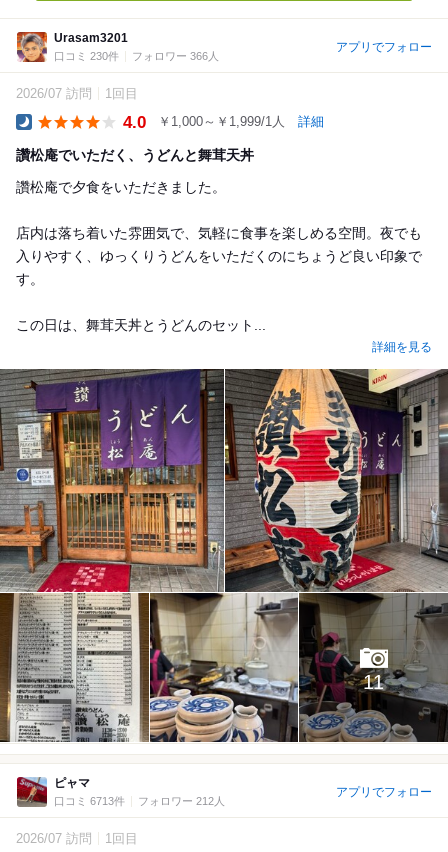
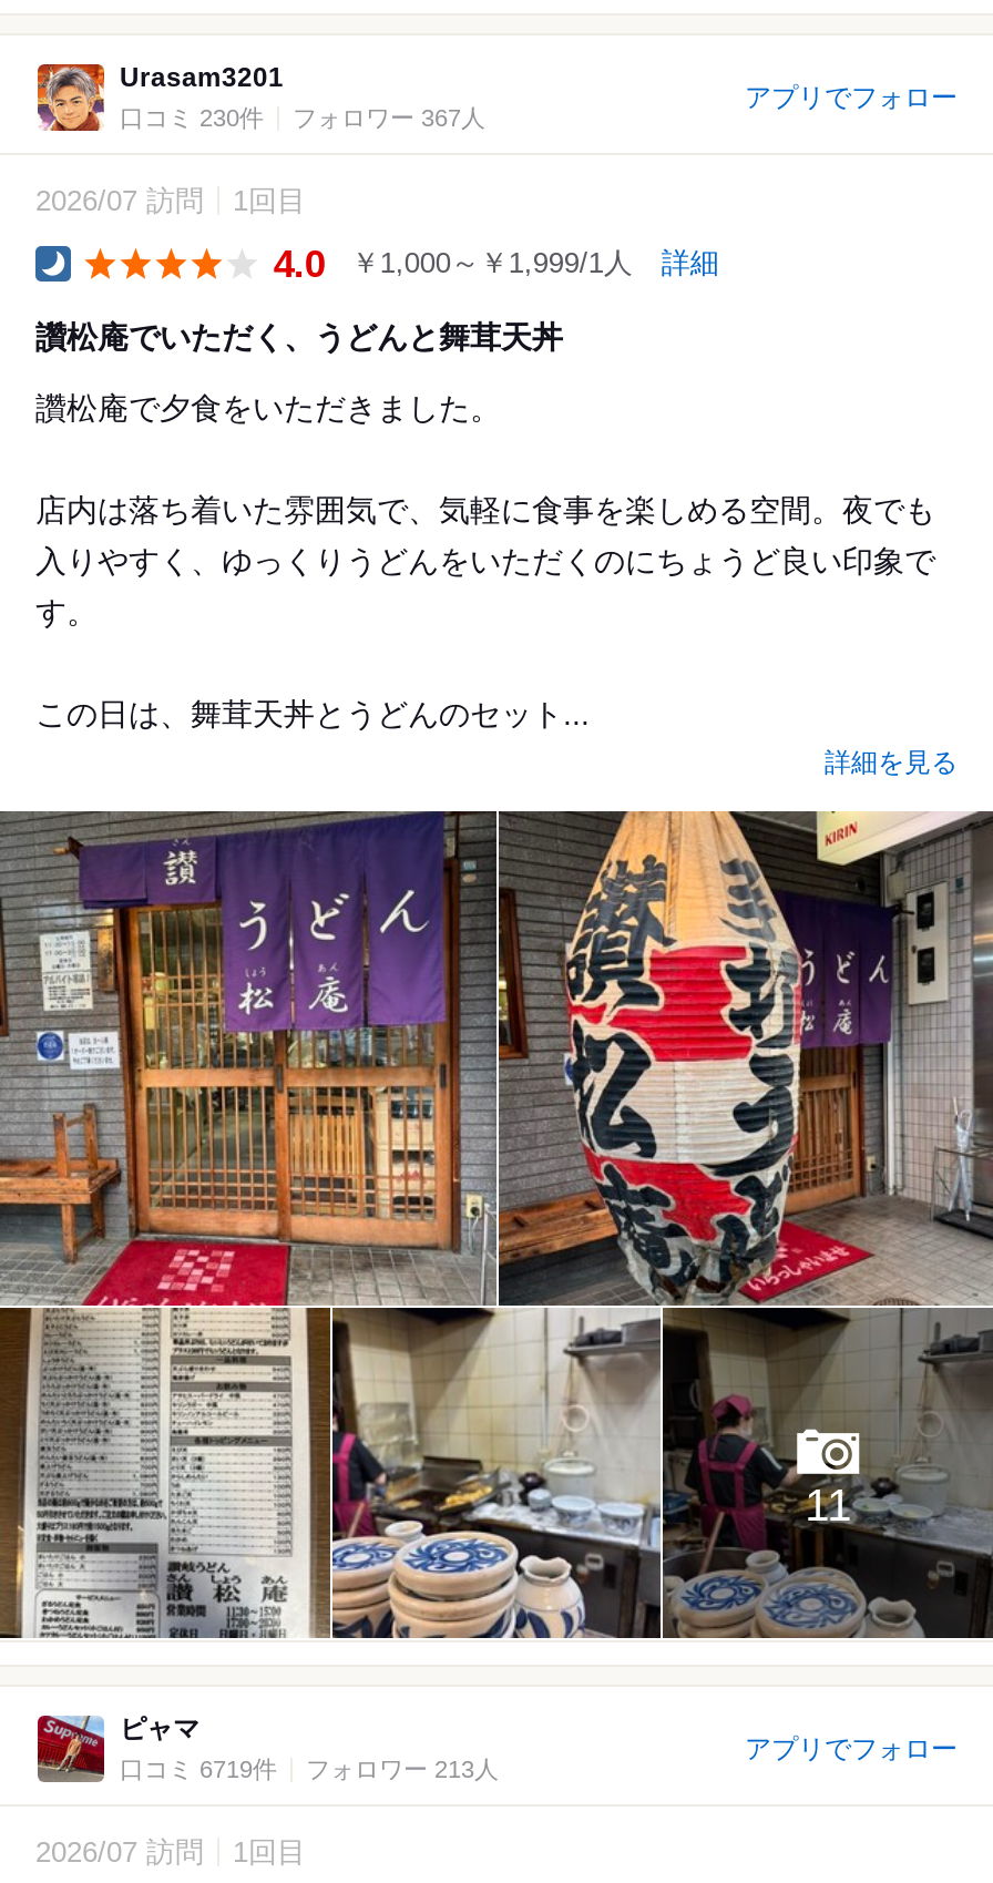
[132,50,219,62] フォロワー 366人 -> [293,105,485,131] フォロワー 367人
[54,795,125,807] 口コミ 6713件 -> [120,1756,277,1783] 口コミ 6719件
[138,795,225,807] フォロワー 212人 -> [306,1756,499,1783] フォロワー 213人

